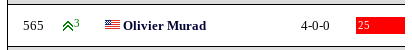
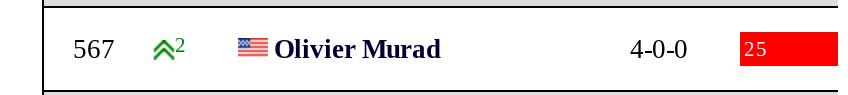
[22,18,43,33] 565 -> [73,34,115,64] 567
[73,18,79,29] 3 -> [175,34,187,56] 2

